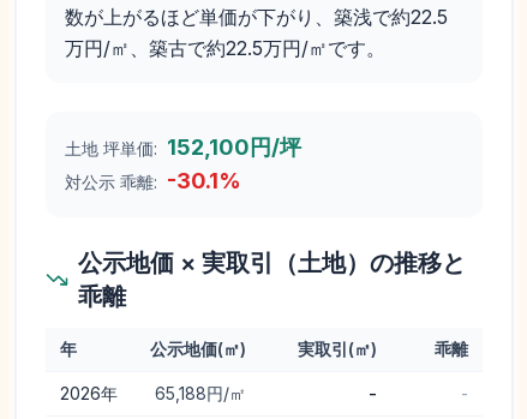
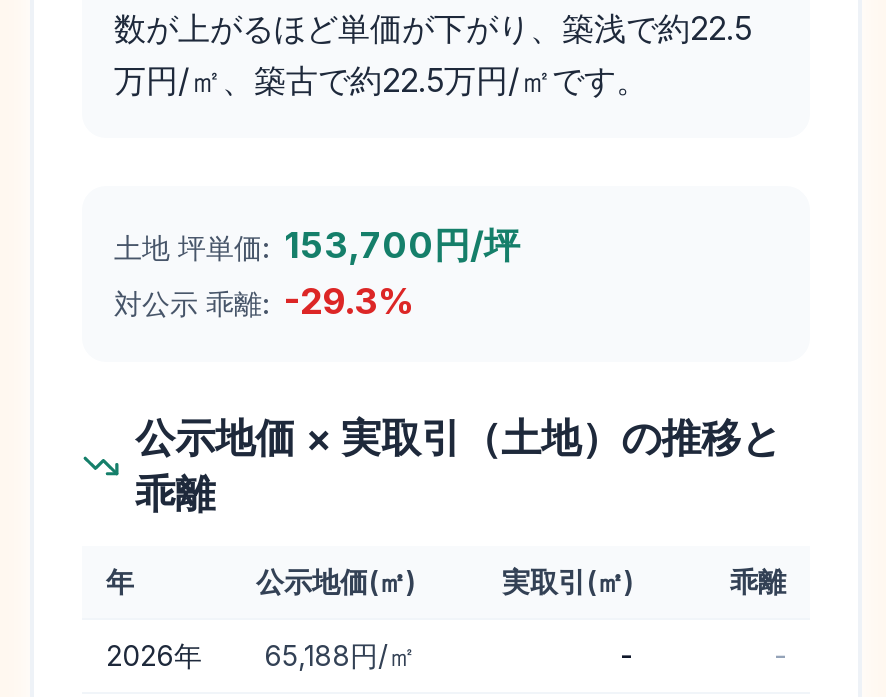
[65,134,301,160] 土地 坪単価: 152,100円/坪 -> [114,224,520,266] 土地 坪単価: 153,700円/坪
[65,168,241,193] 対公示 乖離: -30.1% -> [114,280,416,322] 対公示 乖離: -29.3%

